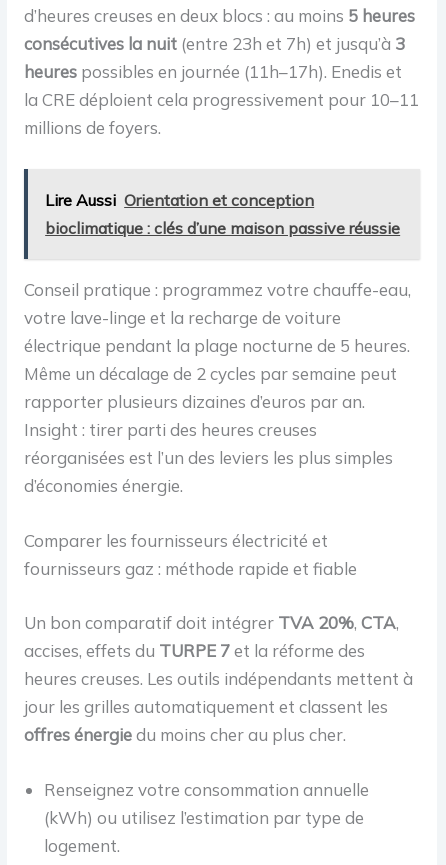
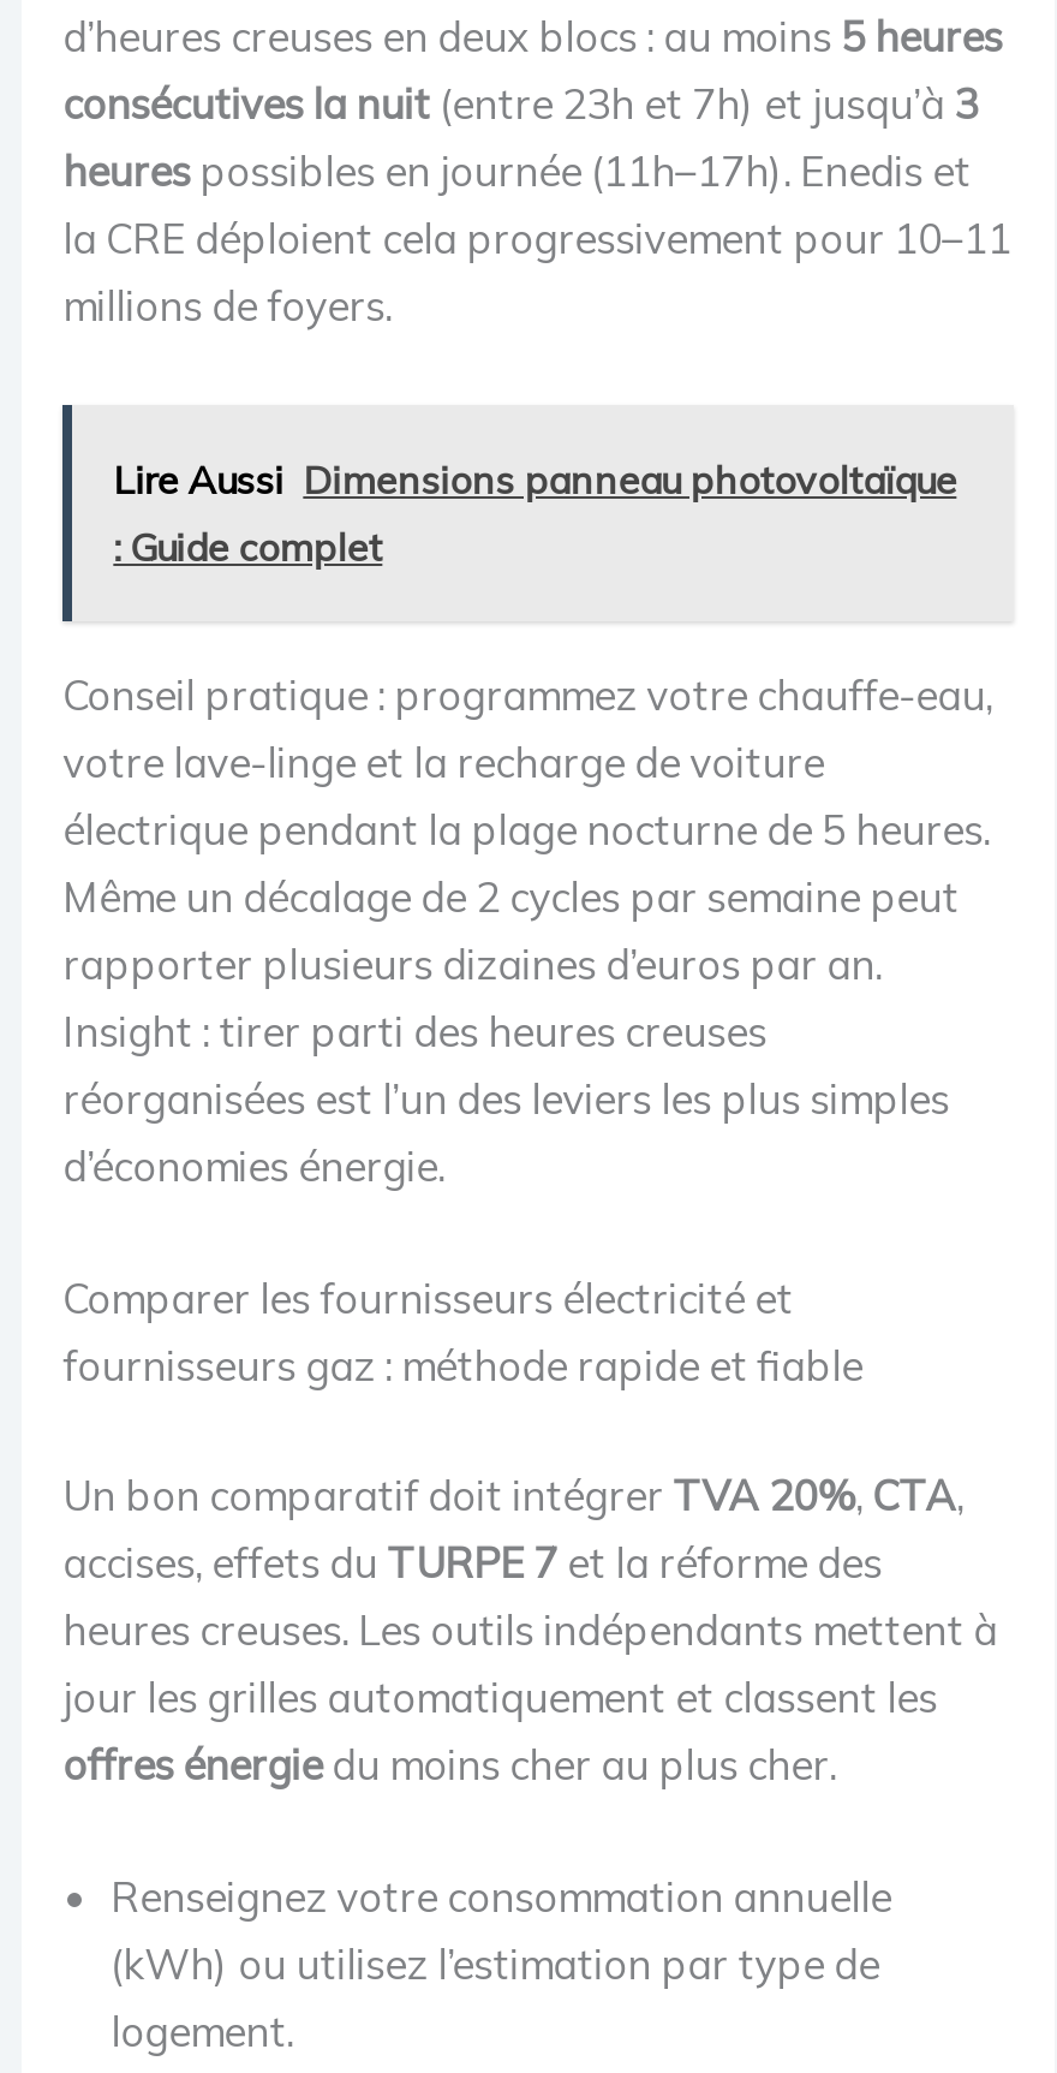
[45,190,400,238] Lire Aussi Orientation et conception | bioclimatique : clés d’une maison passive réussie -> [113,456,957,571] Lire Aussi Dimensions panneau photovoltaïque | : Guide complet

